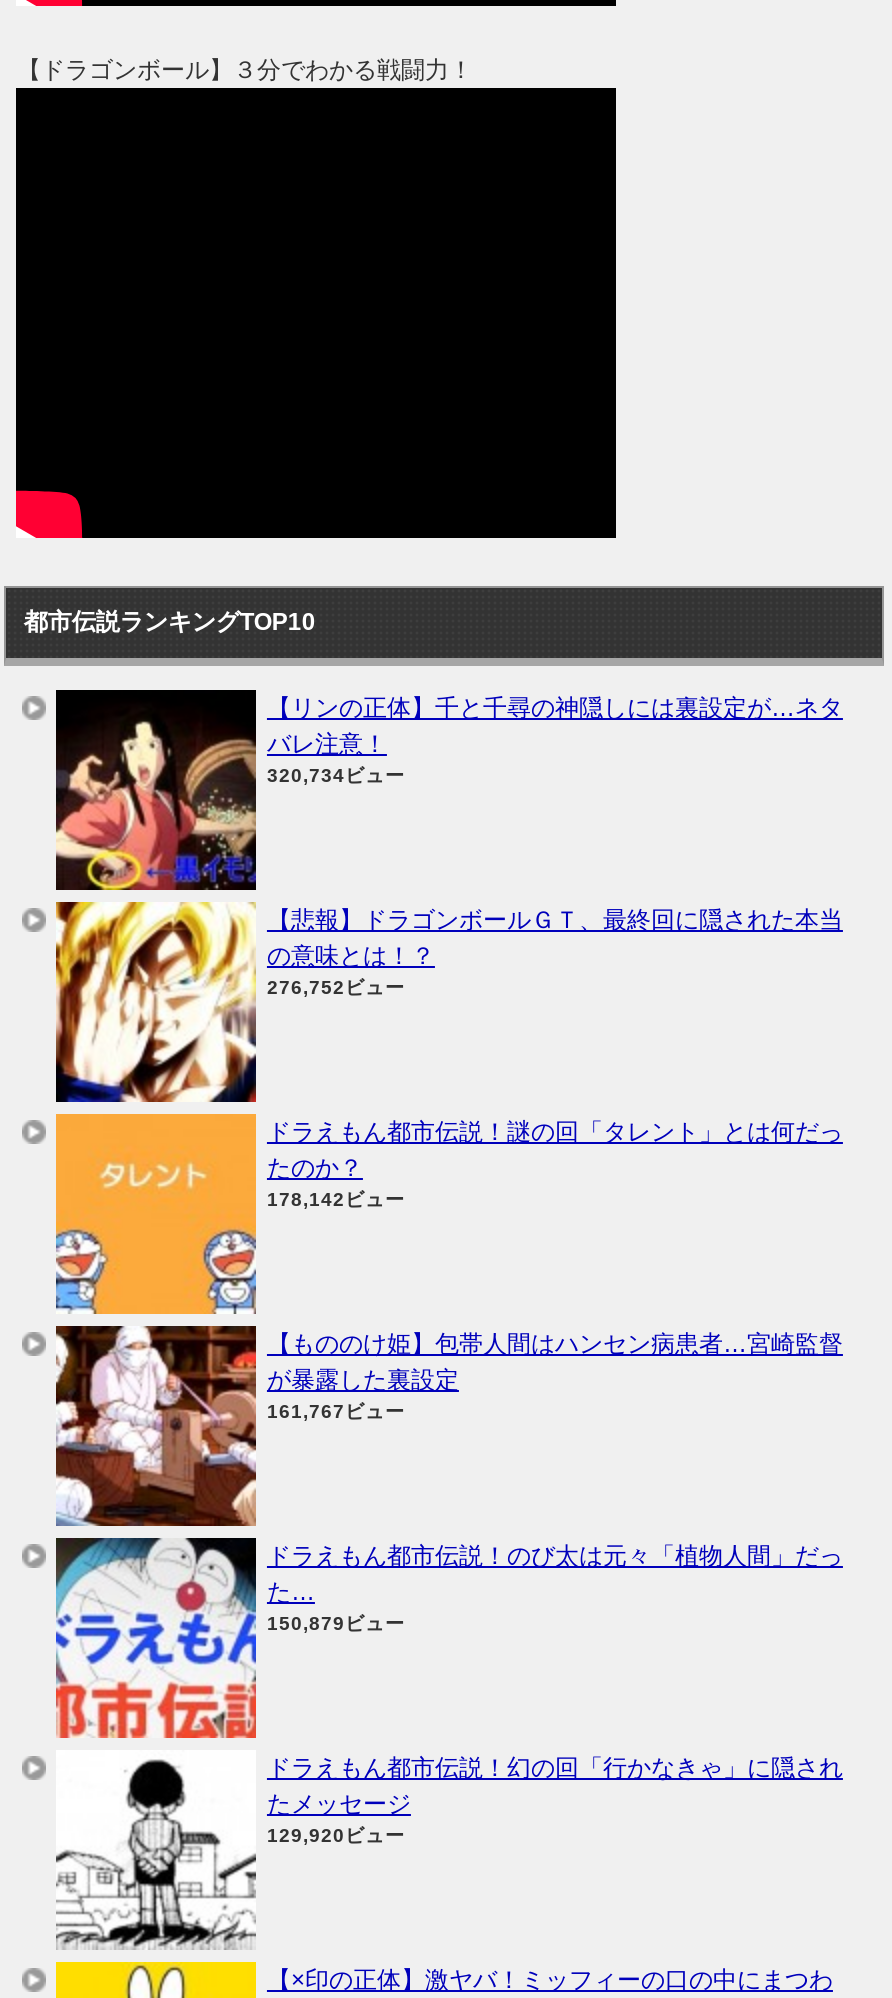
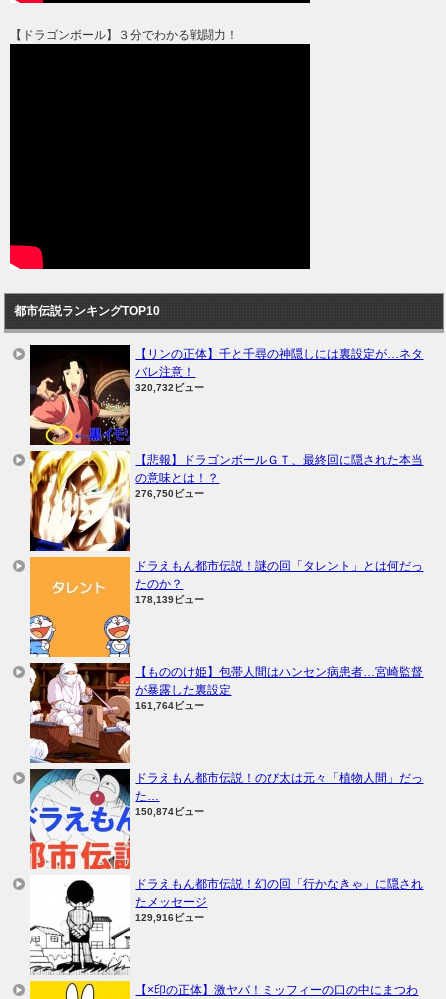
[267,764,405,786] 320,734ビュー -> [135,382,204,393] 320,732ビュー
[267,976,405,998] 276,752ビュー -> [135,488,204,499] 276,750ビュー
[267,1188,405,1210] 178,142ビュー -> [135,594,204,605] 178,139ビュー
[267,1400,405,1422] 161,767ビュー -> [135,700,204,711] 161,764ビュー
[267,1612,405,1634] 150,879ビュー -> [135,806,204,817] 150,874ビュー
[267,1824,405,1846] 129,920ビュー -> [135,912,204,923] 129,916ビュー

